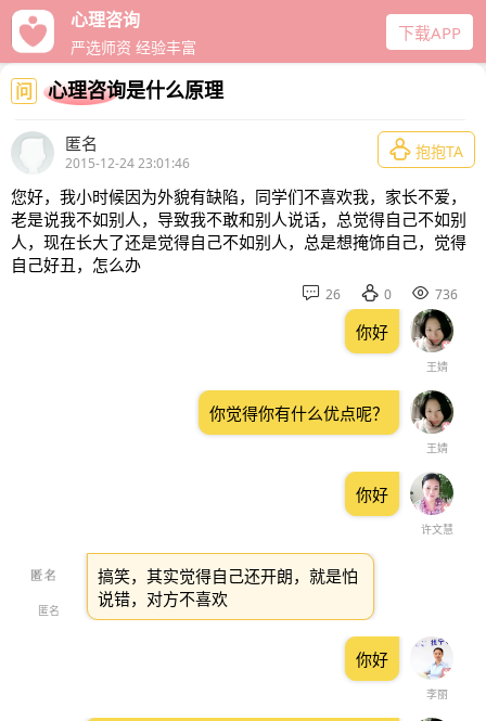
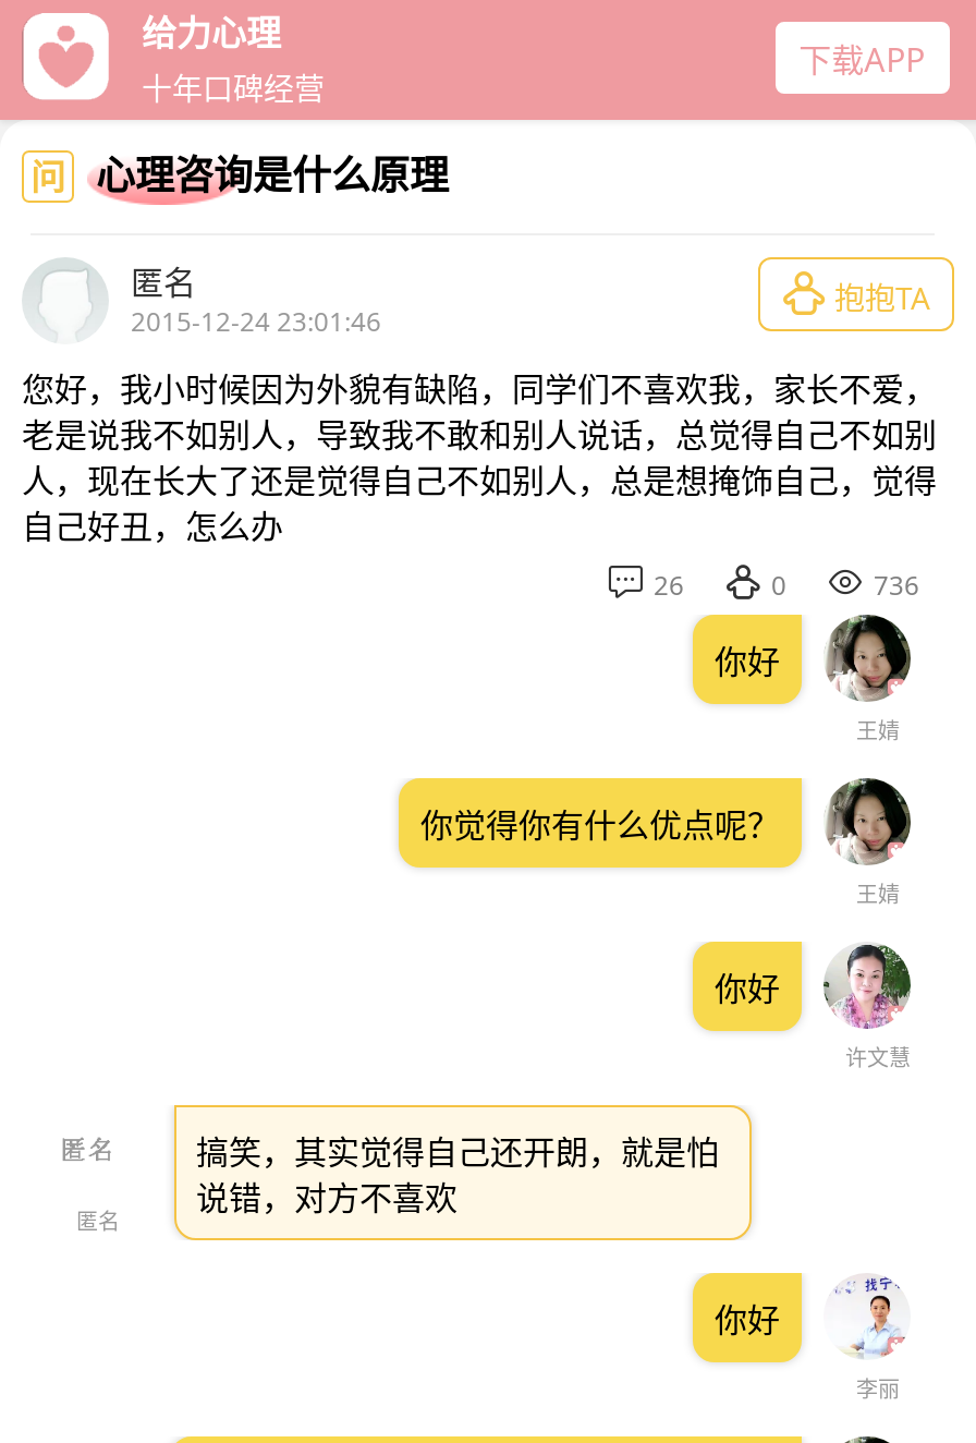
[71,8,196,57] 心理咨询 | 严选师资 经验丰富 -> [142,9,325,109] 给力心理 | 十年口碑经营

